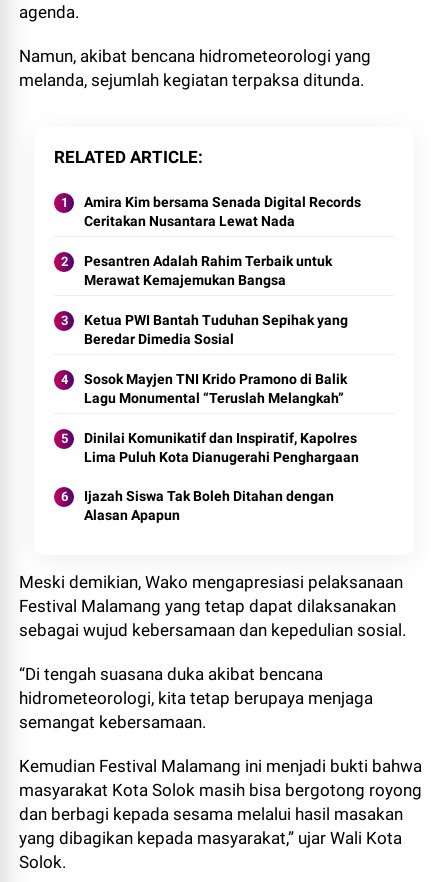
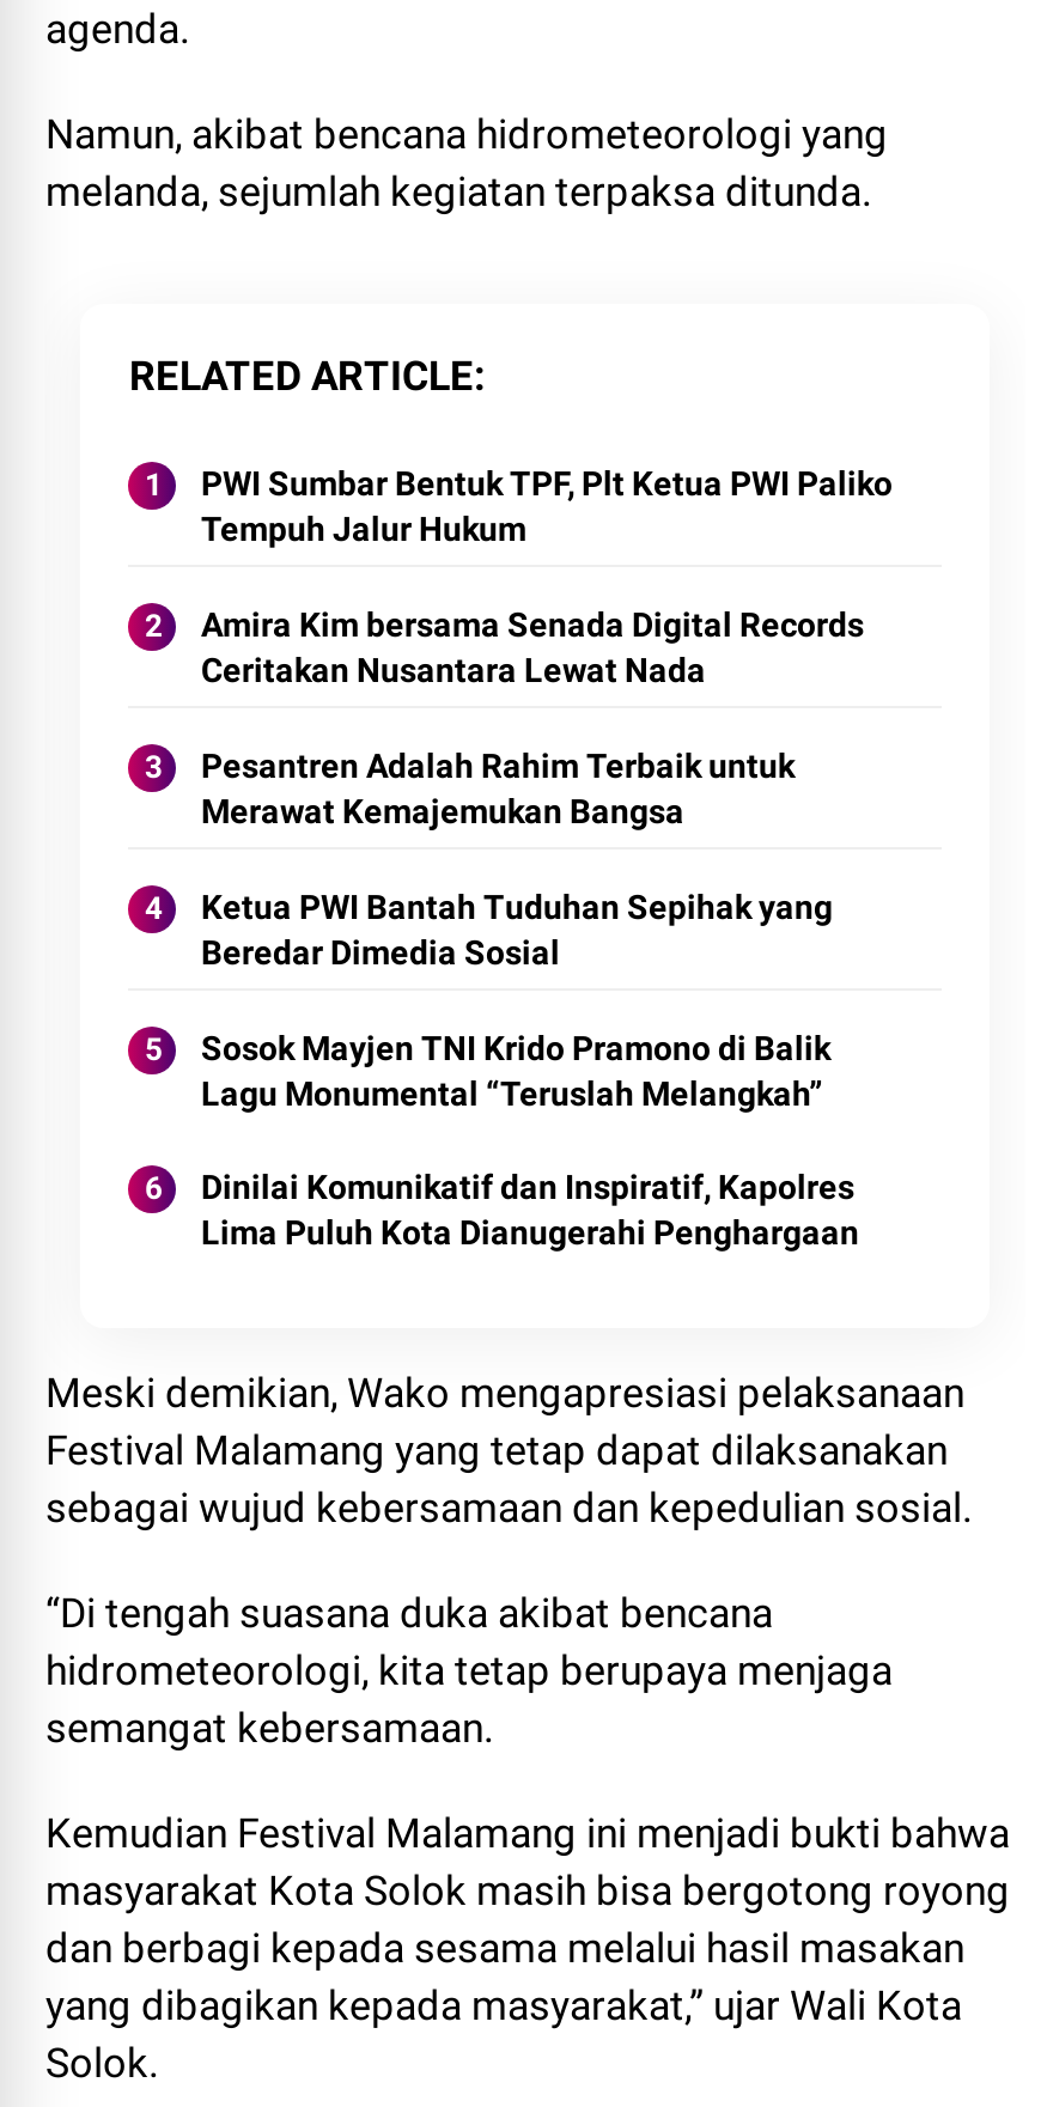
none -> [201,464,893,548] PWI Sumbar Bentuk TPF, Plt Ketua PWI Paliko | Tempuh Jalur Hukum
moved [84,194,361,465] -> [201,605,864,1252]: Amira Kim bersama Senada Digital Records | Ceritakan Nusantara Lewat Nada | Pesantren Adalah Rahim Terbaik untuk | ... | Dinilai Komunikatif dan Inspiratif, Kapolres | Lima Puluh Kota Dianugerahi Penghargaan
[84,488,334,523] Ijazah Siswa Tak Boleh Ditahan dengan | Alasan Apapun -> none

